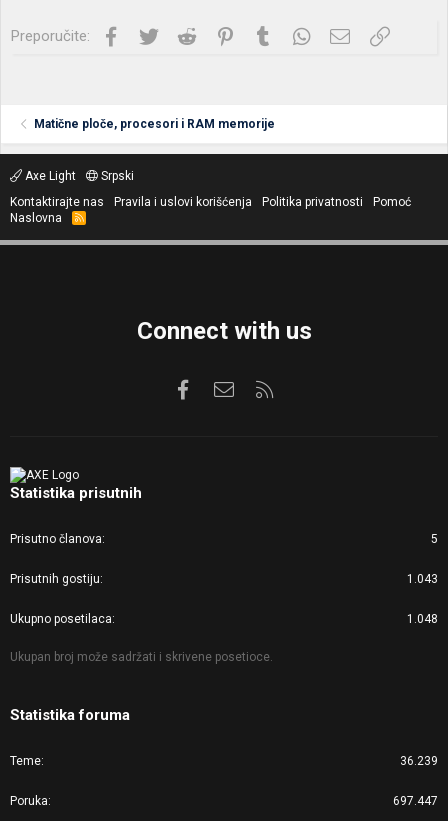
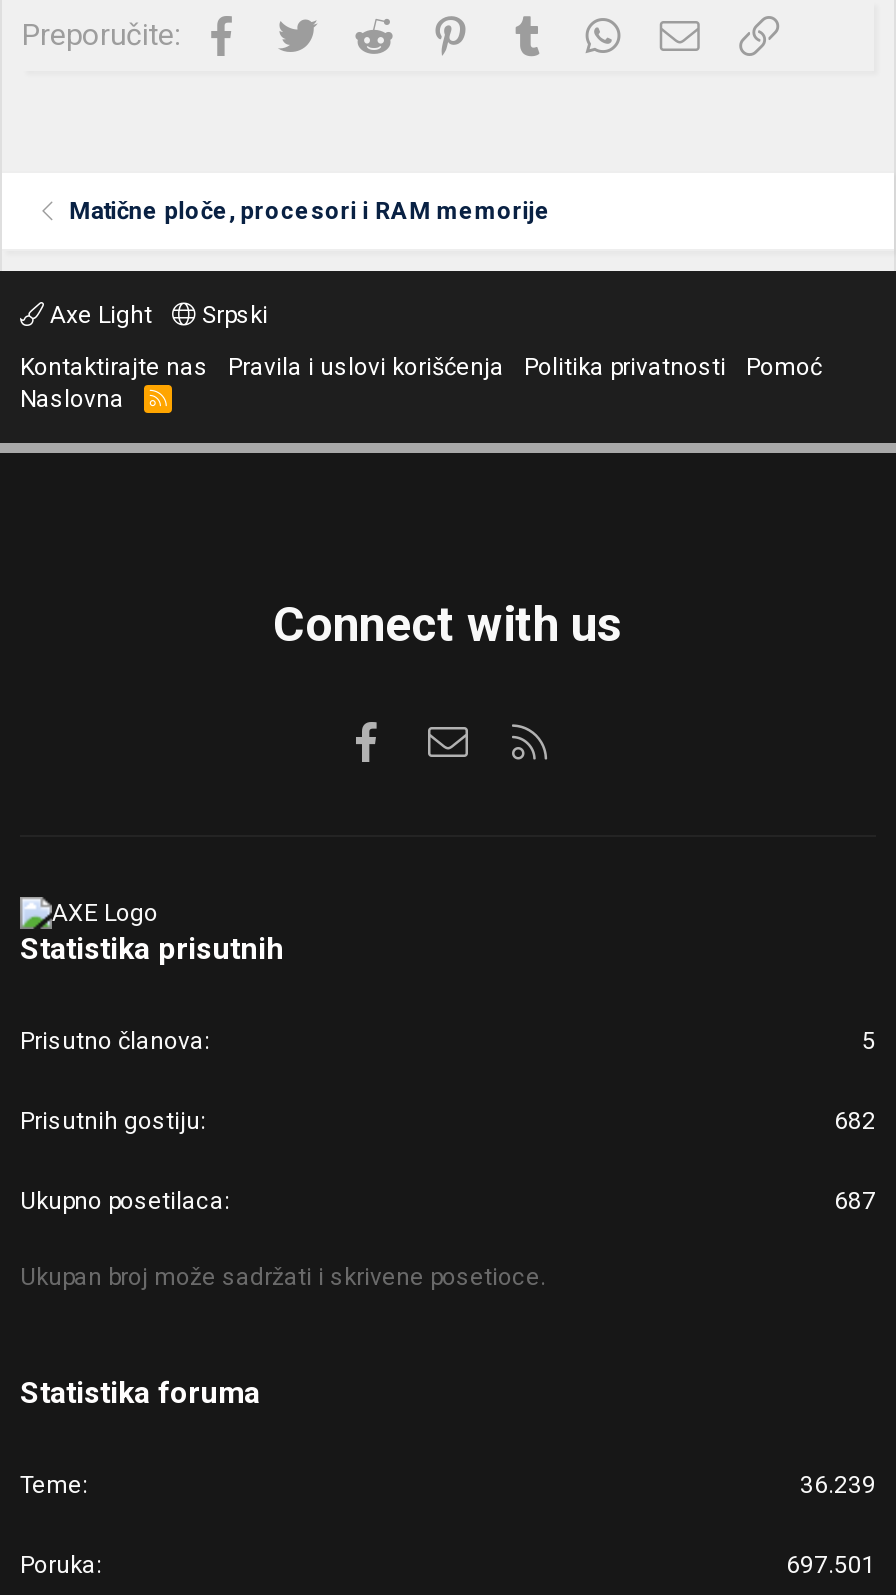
[407,572,438,586] 1.043 -> [834,1107,876,1135] 682
[407,612,438,626] 1.048 -> [834,1187,876,1215] 687
[393,794,438,808] 697.447 -> [786,1551,876,1579] 697.501

